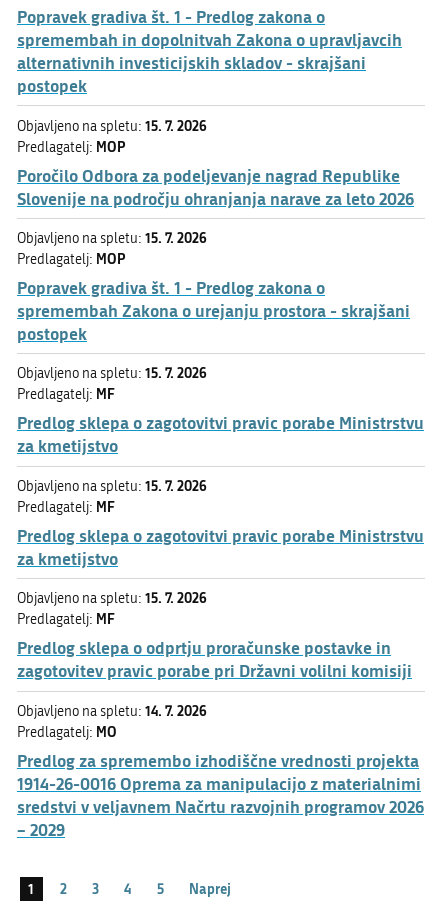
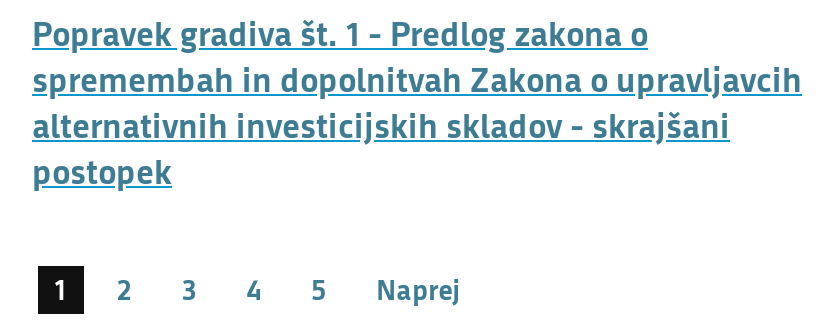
[17,114,424,841] Objavljeno na spletu: 15. 7. 2026 | Predlagatelj: MOP | Poročilo Odbora za podeljevanje nagrad Republike | Slovenije na področju ohranjanja narave za leto 2026 | Objavljeno na spletu: 15. 7. 2026 | Predlagatelj: MOP | Popravek gradiva št. 1 - Predlog zakona o | spremembah Zakona o urejanju prostora - skrajšani | postopek | Objavljeno na spletu: 15. 7. 2026 | Predlagatelj: MF | Predlog sklepa o zagotovitvi pravic porabe Ministrstvu | za kmetijstvo | Objavljeno na spletu: 15. 7. 2026 | Predlagatelj: MF | Predlog sklepa o zagotovitvi pravic porabe Ministrstvu | za kmetijstvo | Objavljeno na spletu: 15. 7. 2026 | Predlagatelj: MF | Predlog sklepa o odprtju proračunske postavke in | zagotovitev pravic porabe pri Državni volilni komisiji | Objavljeno na spletu: 14. 7. 2026 | Predlagatelj: MO | Predlog za spremembo izhodiščne vrednosti projekta | 1914-26-0016 Oprema za manipulacijo z materialnimi | sredstvi v veljavnem Načrtu razvojnih programov 2026 | – 2029 -> none

